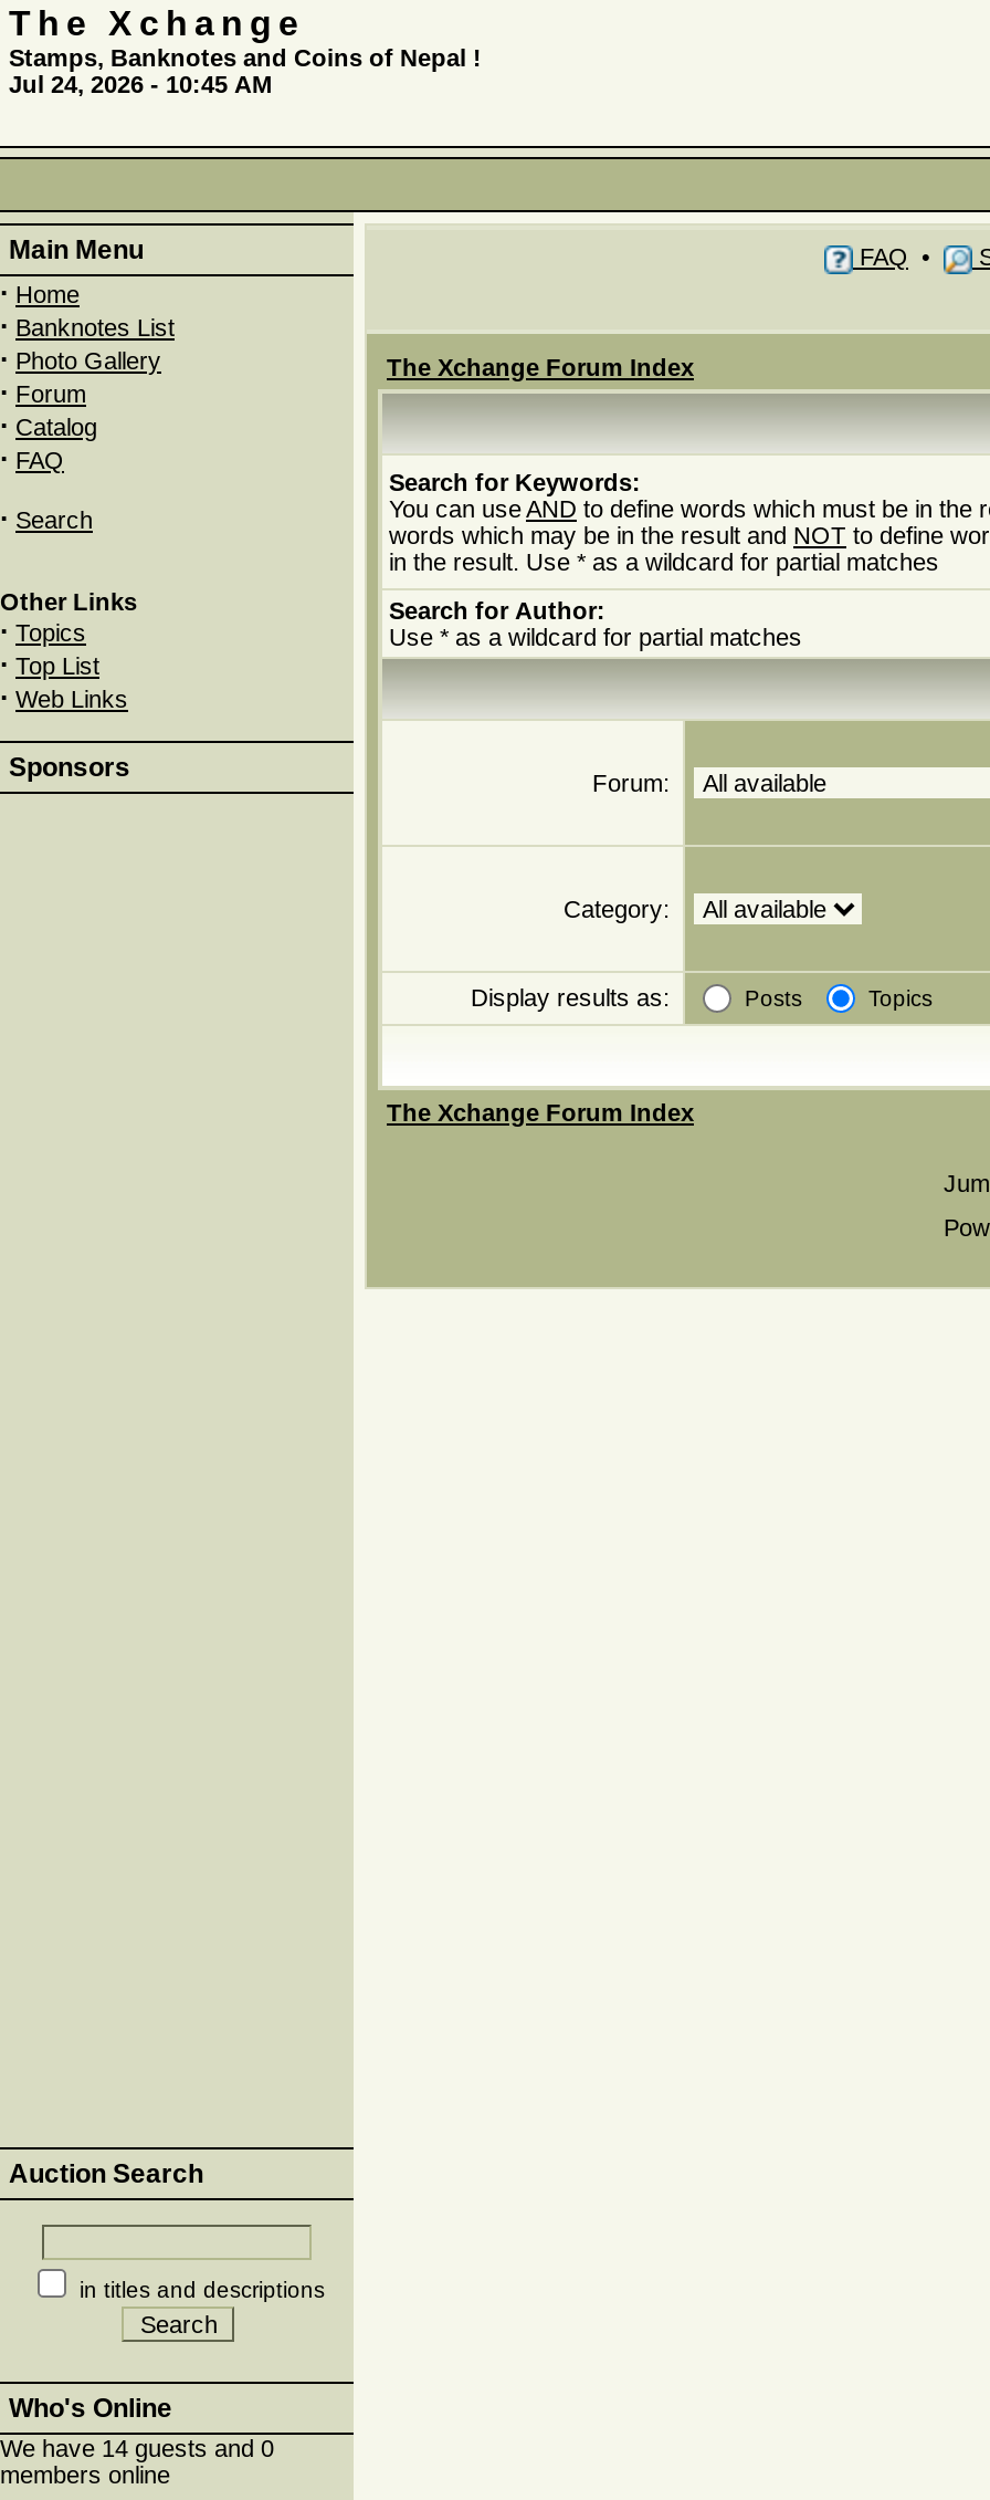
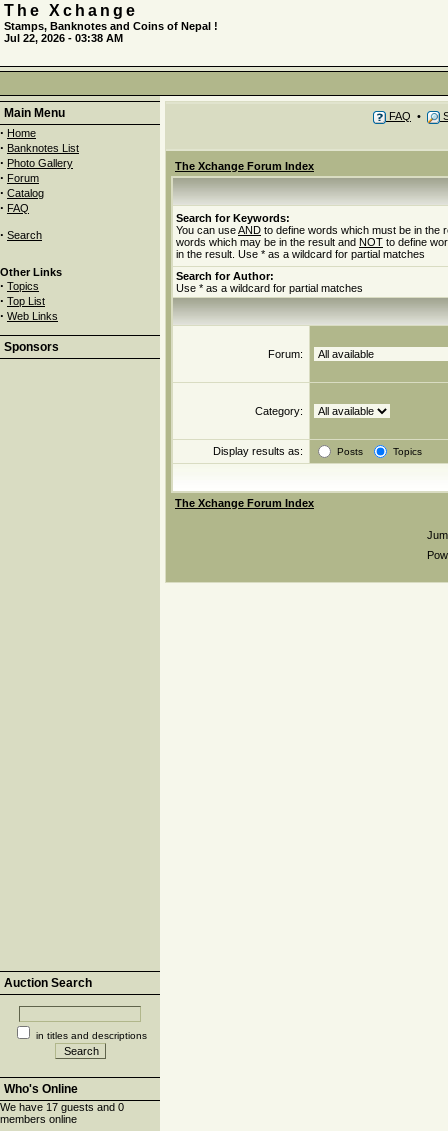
[9,71,272,97] Jul 24, 2026 - 10:45 AM -> [4,32,123,44] Jul 22, 2026 - 03:38 AM
[0,2435,274,2461] We have 14 guests and 0 -> [0,1101,124,1113] We have 17 guests and 0

